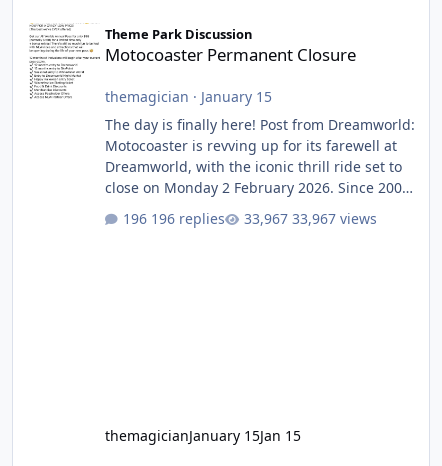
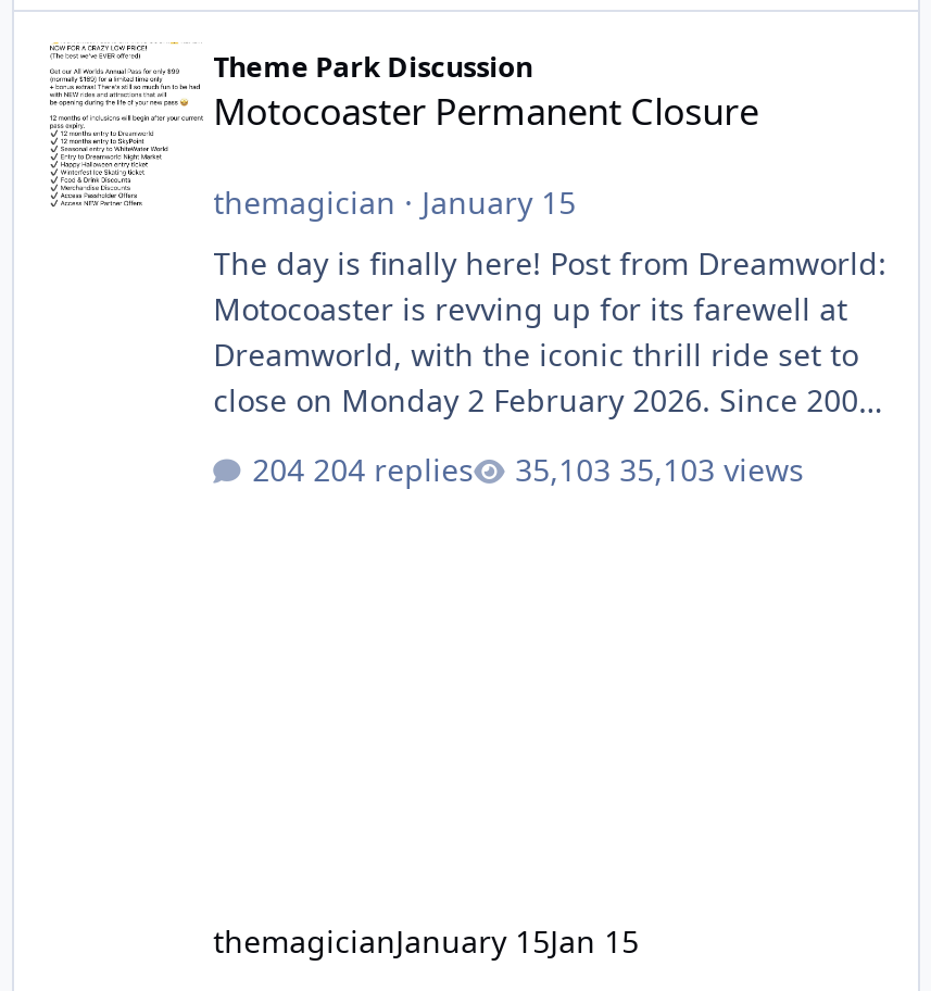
[151,209,225,228] 196 replies -> [313,449,474,490] 204 replies
[292,209,377,228] 33,967 views -> [620,449,804,490] 35,103 views

